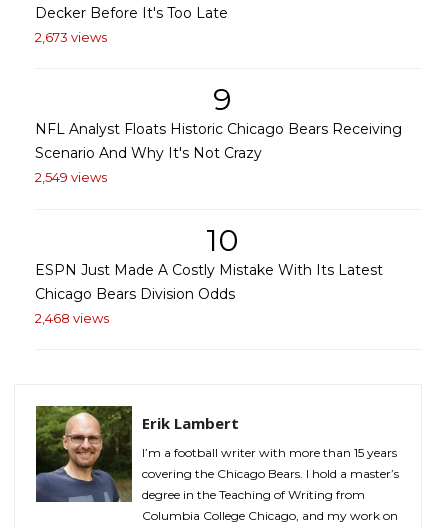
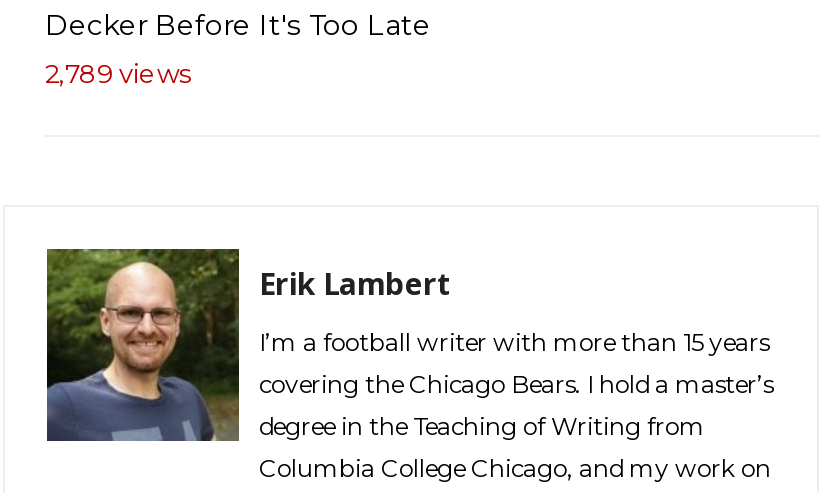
[35,29,402,326] 2,673 views | 9 | NFL Analyst Floats Historic Chicago Bears Receiving | Scenario And Why It's Not Crazy | 2,549 views | 10 | ESPN Just Made A Costly Mistake With Its Latest | Chicago Bears Division Odds | 2,468 views -> [45,57,191,89] 2,789 views

